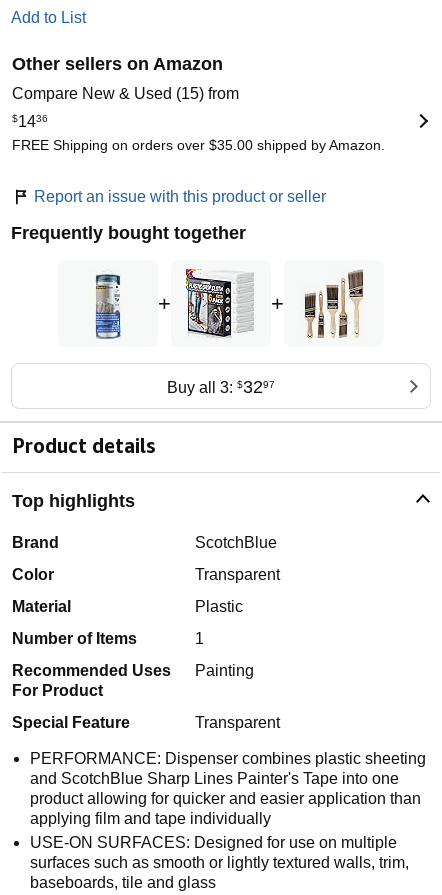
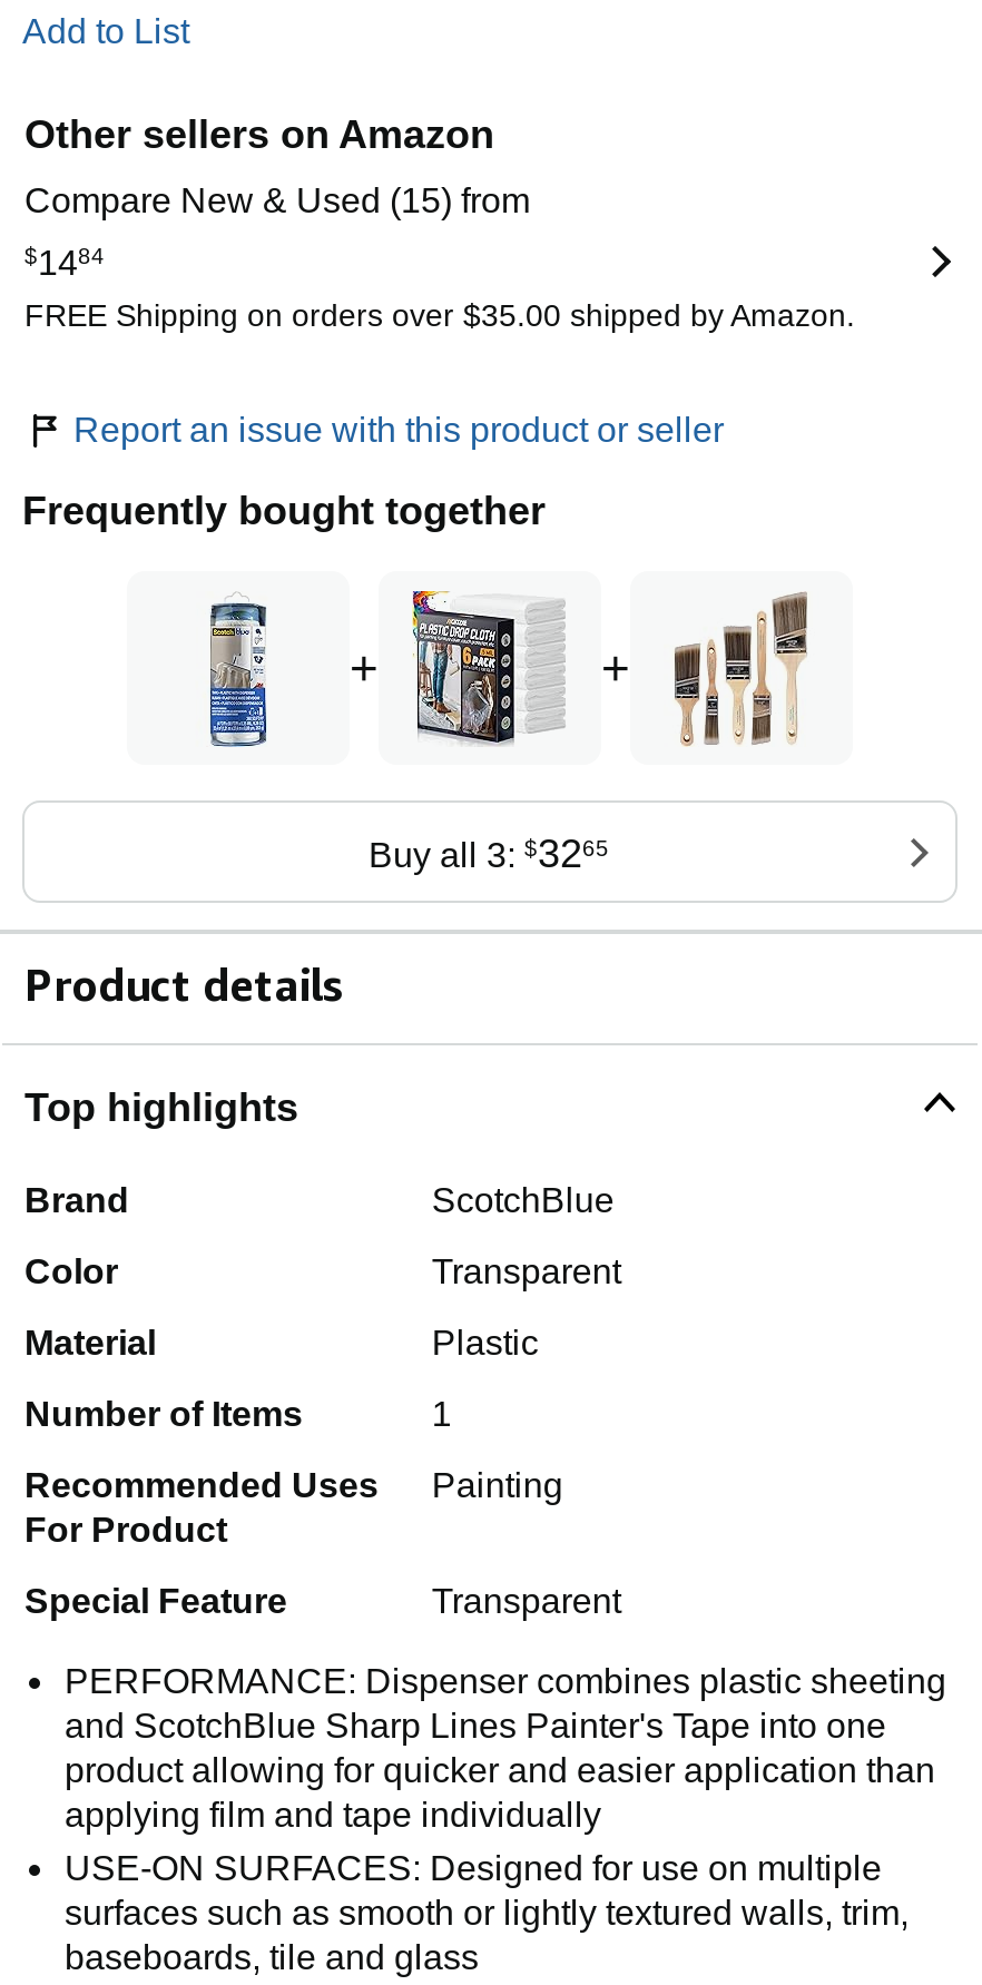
[12,113,48,130] $1436 -> [24,244,105,282] $1484
[166,377,274,397] Buy all 3: $3297 -> [369,832,609,877] Buy all 3: $3265

